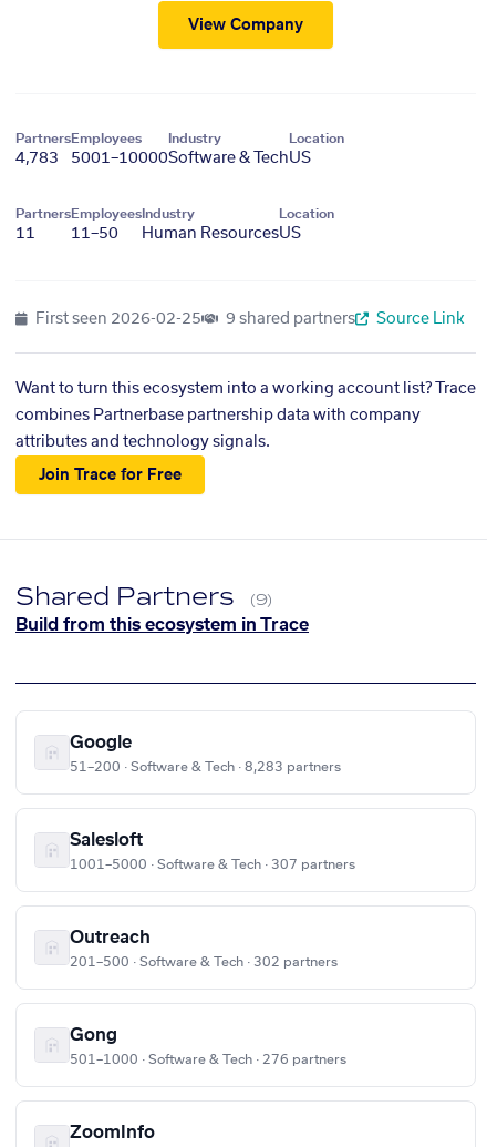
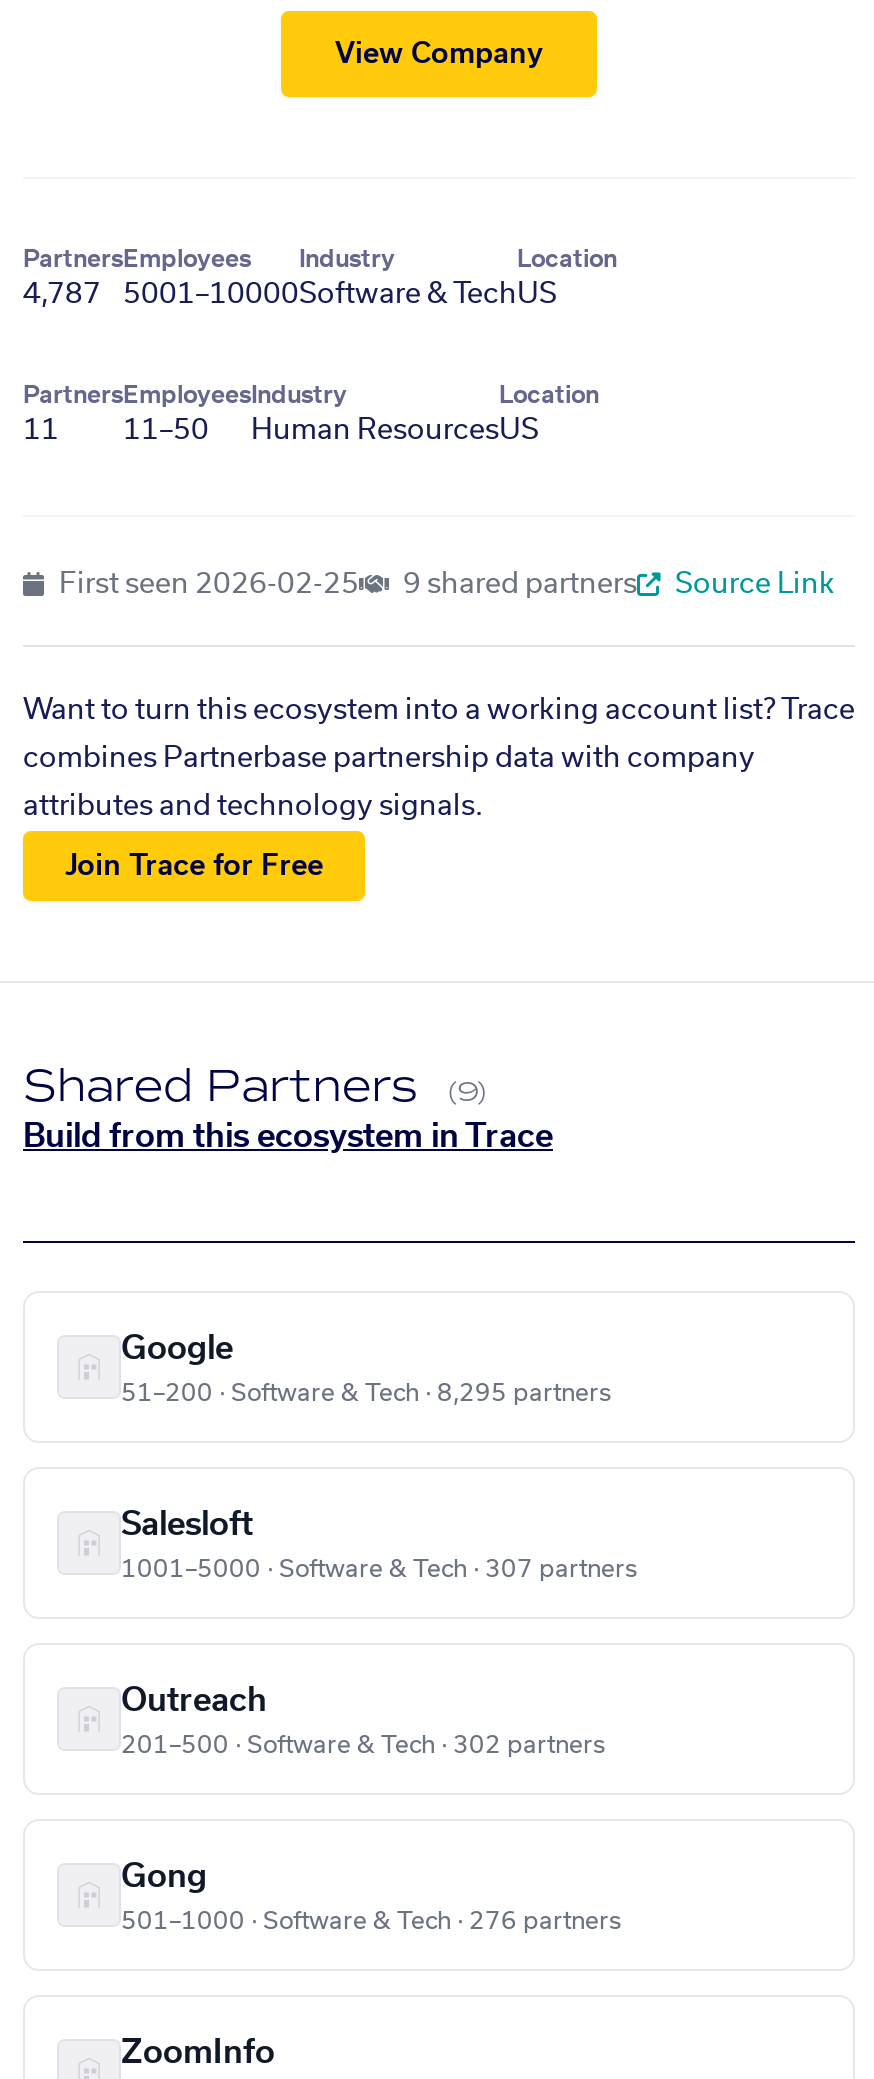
[15,151,311,166] 4,783 5001–10000 Software & Tech US -> [23,281,557,309] 4,787 5001–10000 Software & Tech US
[70,760,341,774] 51–200 · Software & Tech · 8,283 partners -> [121,1381,611,1405] 51–200 · Software & Tech · 8,295 partners

